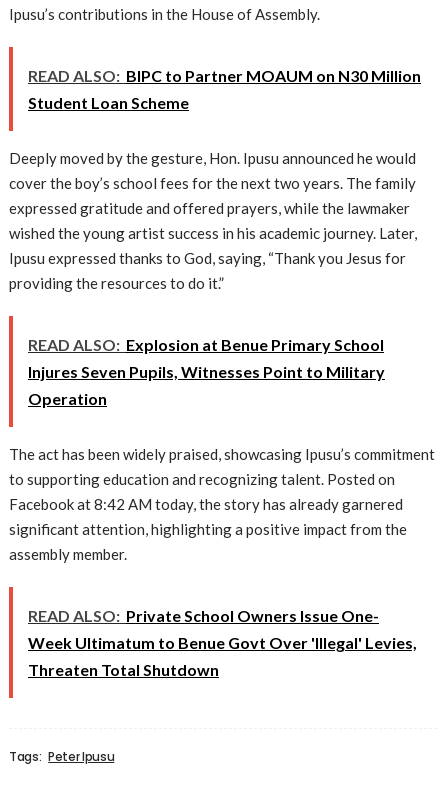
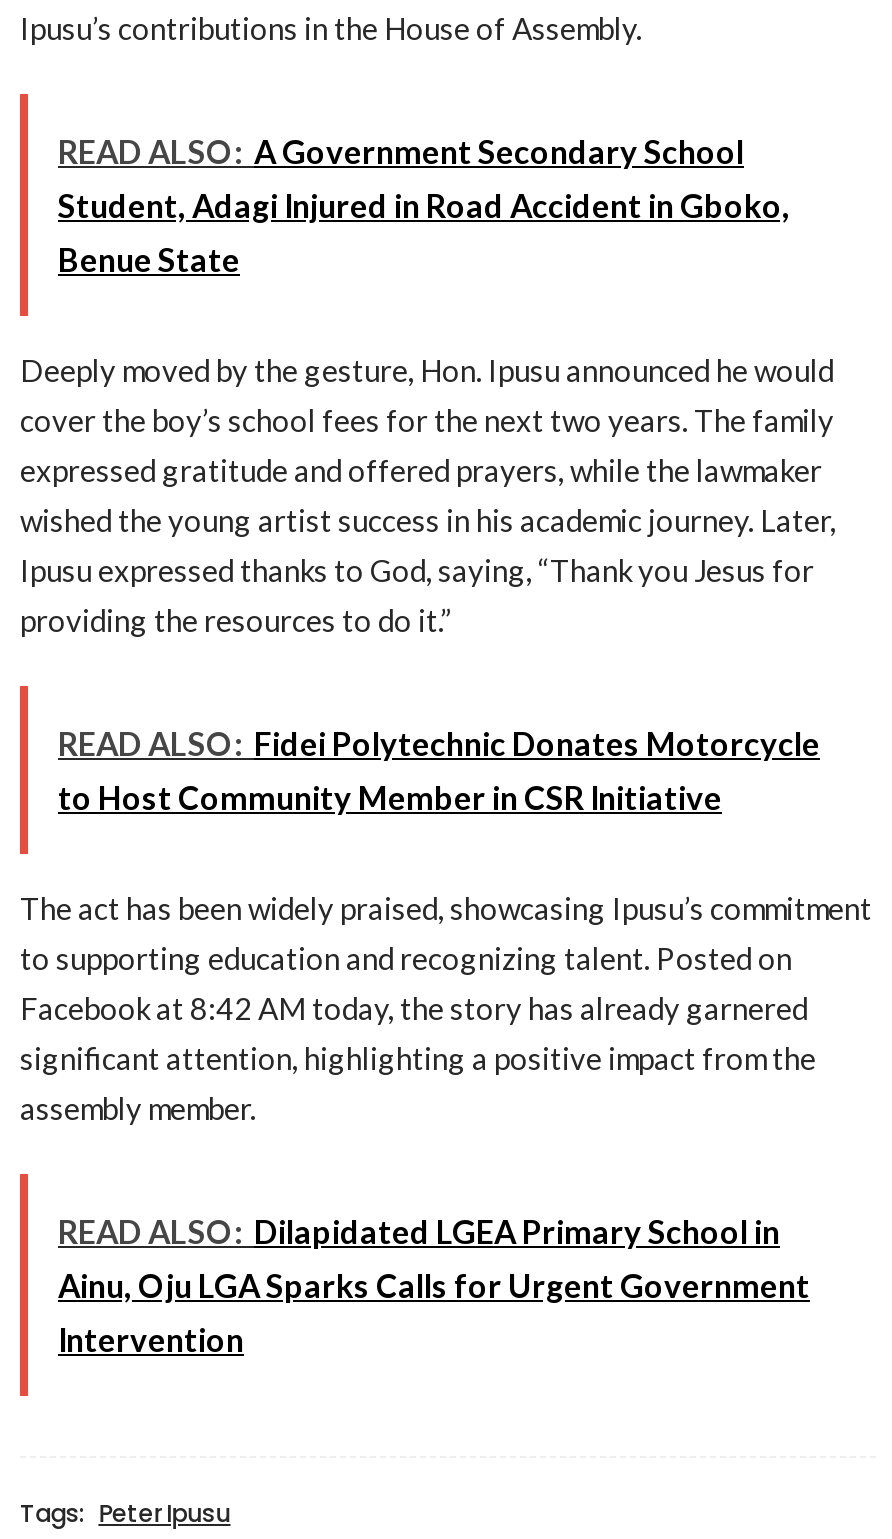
[28,66,421,112] READ ALSO: BIPC to Partner MOAUM on N30 Million | Student Loan Scheme -> [58,132,790,278] READ ALSO: A Government Secondary School | Student, Adagi Injured in Road Accident in Gboko, | Benue State
moved [9,149,417,292] -> [20,352,836,638]: Deeply moved by the gesture, Hon. Ipusu announced he would | cover the boy’s school fees for the next two years. The family | expressed gratitude and offered prayers, while the lawmaker | wished the young artist success in his academic journey. Later, | Ipusu expressed thanks to God, saying, “Thank you Jesus for | providing the resources to do it.”
[28,335,385,408] READ ALSO: Explosion at Benue Primary School | Injures Seven Pupils, Witnesses Point to Military | Operation -> [58,724,820,816] READ ALSO: Fidei Polytechnic Donates Motorcycle | to Host Community Member in CSR Initiative
[28,606,417,679] READ ALSO: Private School Owners Issue One- | Week Ultimatum to Benue Govt Over 'Illegal' Levies, | Threaten Total Shutdown -> [58,1212,810,1358] READ ALSO: Dilapidated LGEA Primary School in | Ainu, Oju LGA Sparks Calls for Urgent Government | Intervention

